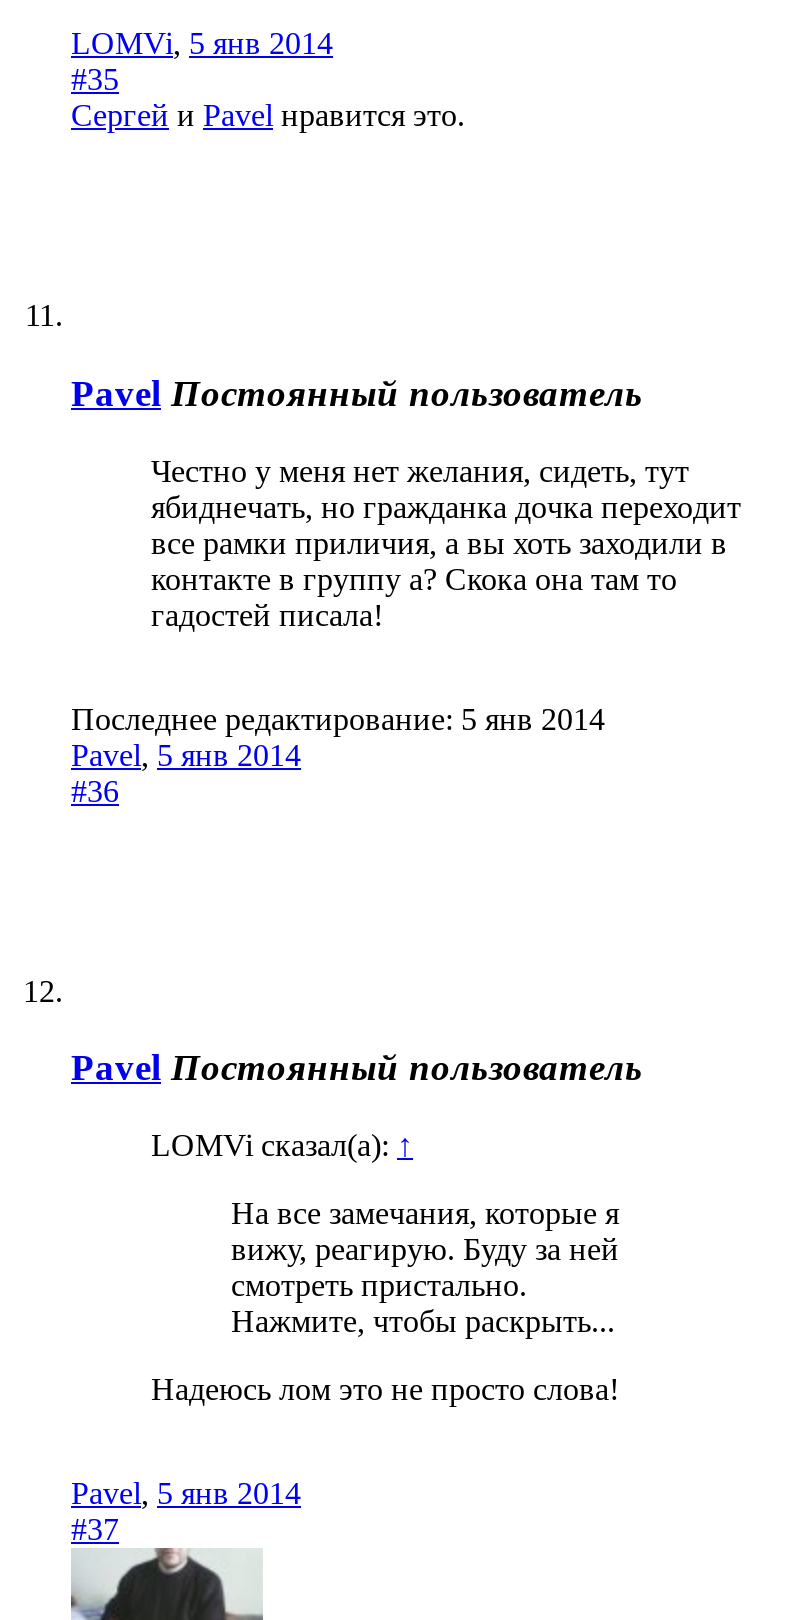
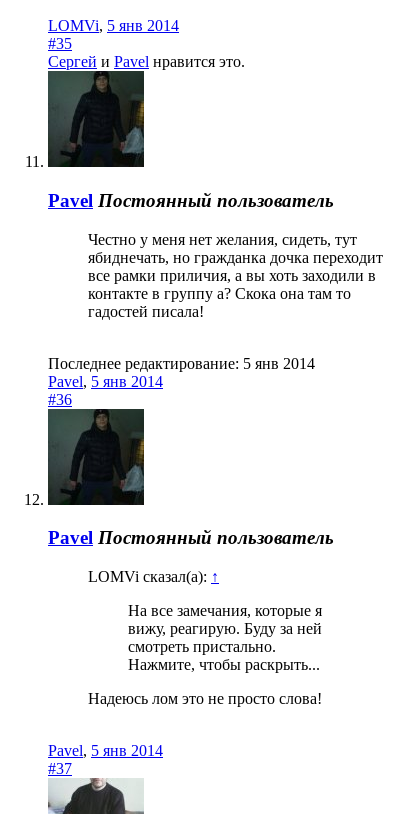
none -> [47,73,145,168] [image]
none -> [47,408,145,506] [image]

